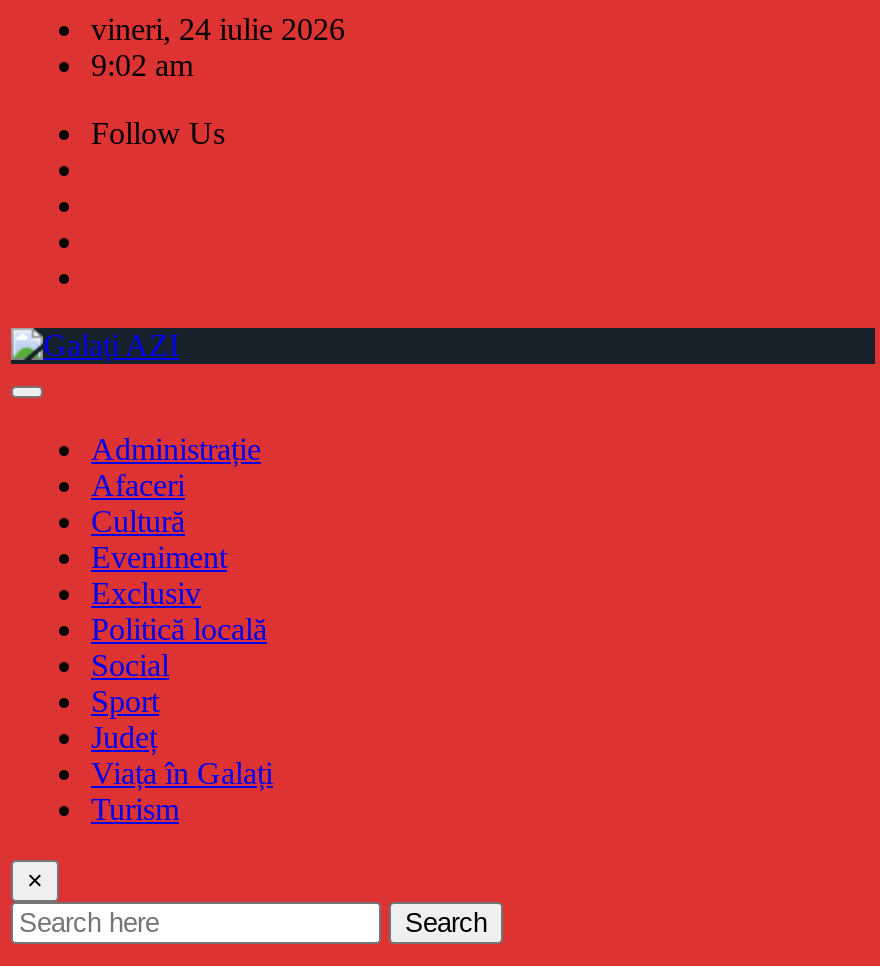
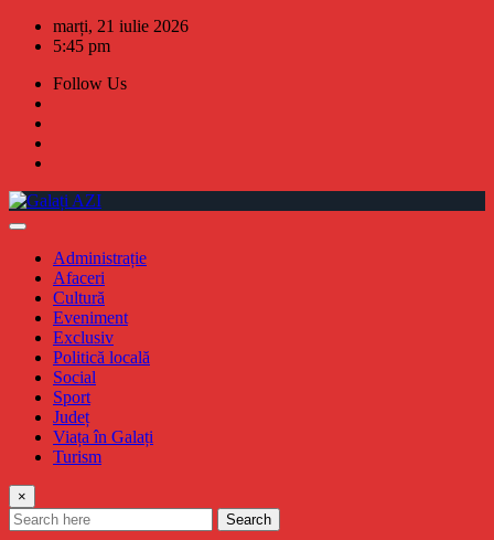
[91,12,345,82] vineri, 24 iulie 2026 | 9:02 am -> [53,17,189,55] marți, 21 iulie 2026 | 5:45 pm

